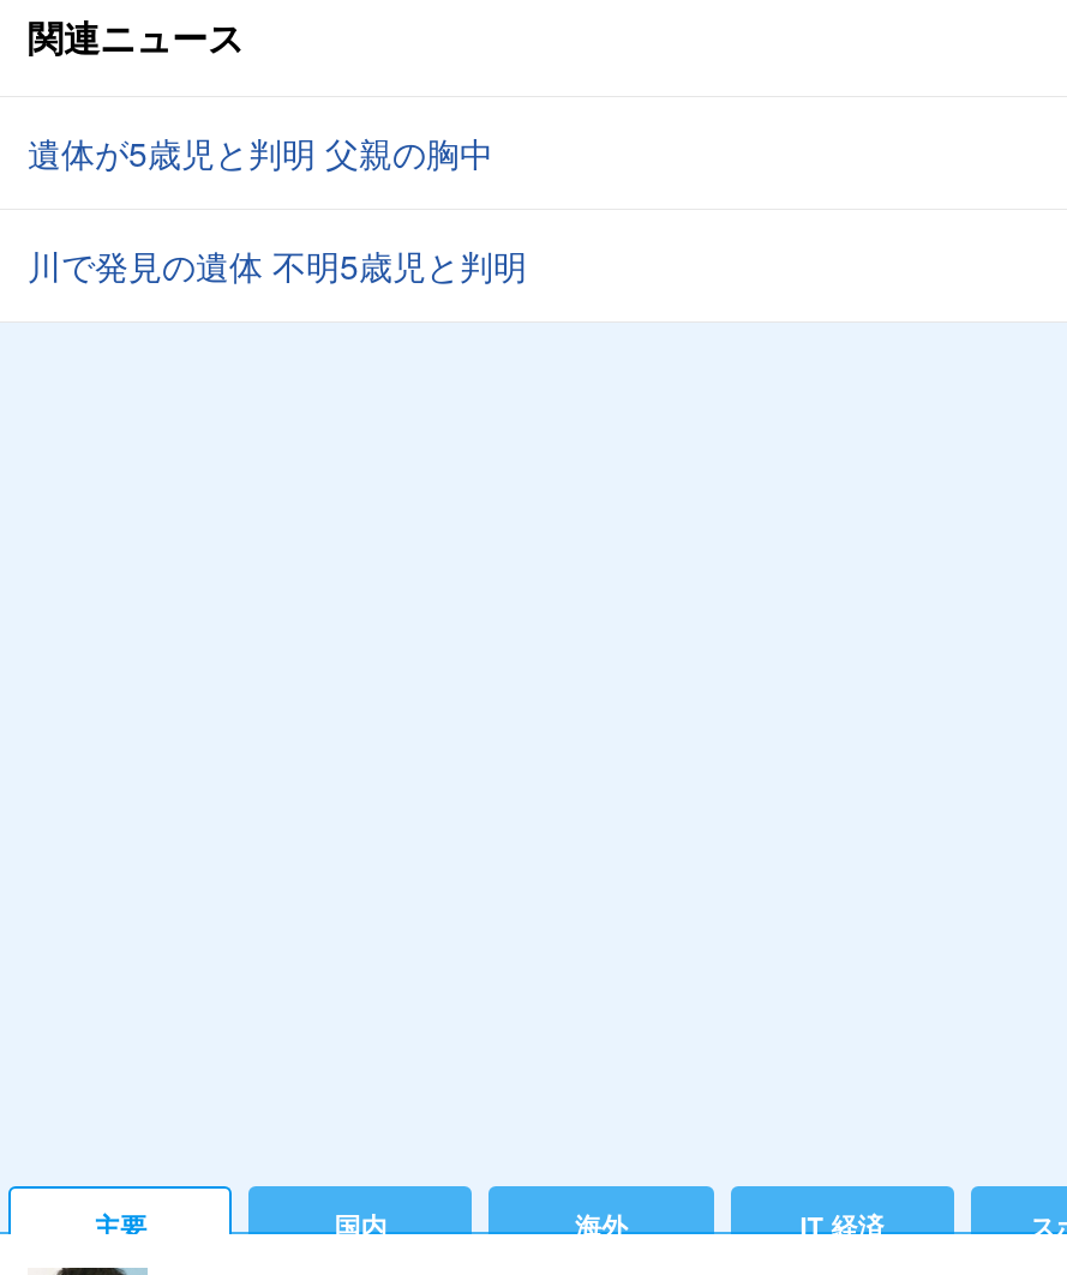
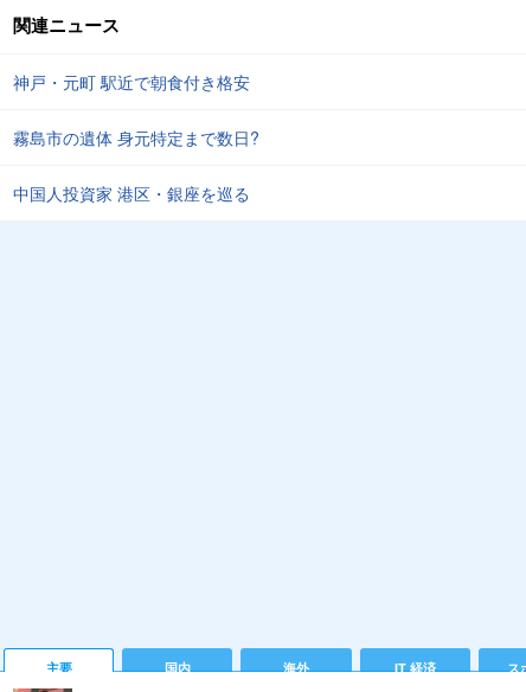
[28,128,527,289] 遺体が5歳児と判明 父親の胸中 | 川で発見の遺体 不明5歳児と判明 -> [13,70,259,205] 神戸・元町 駅近で朝食付き格安 | 霧島市の遺体 身元特定まで数日? | 中国人投資家 港区・銀座を巡る

